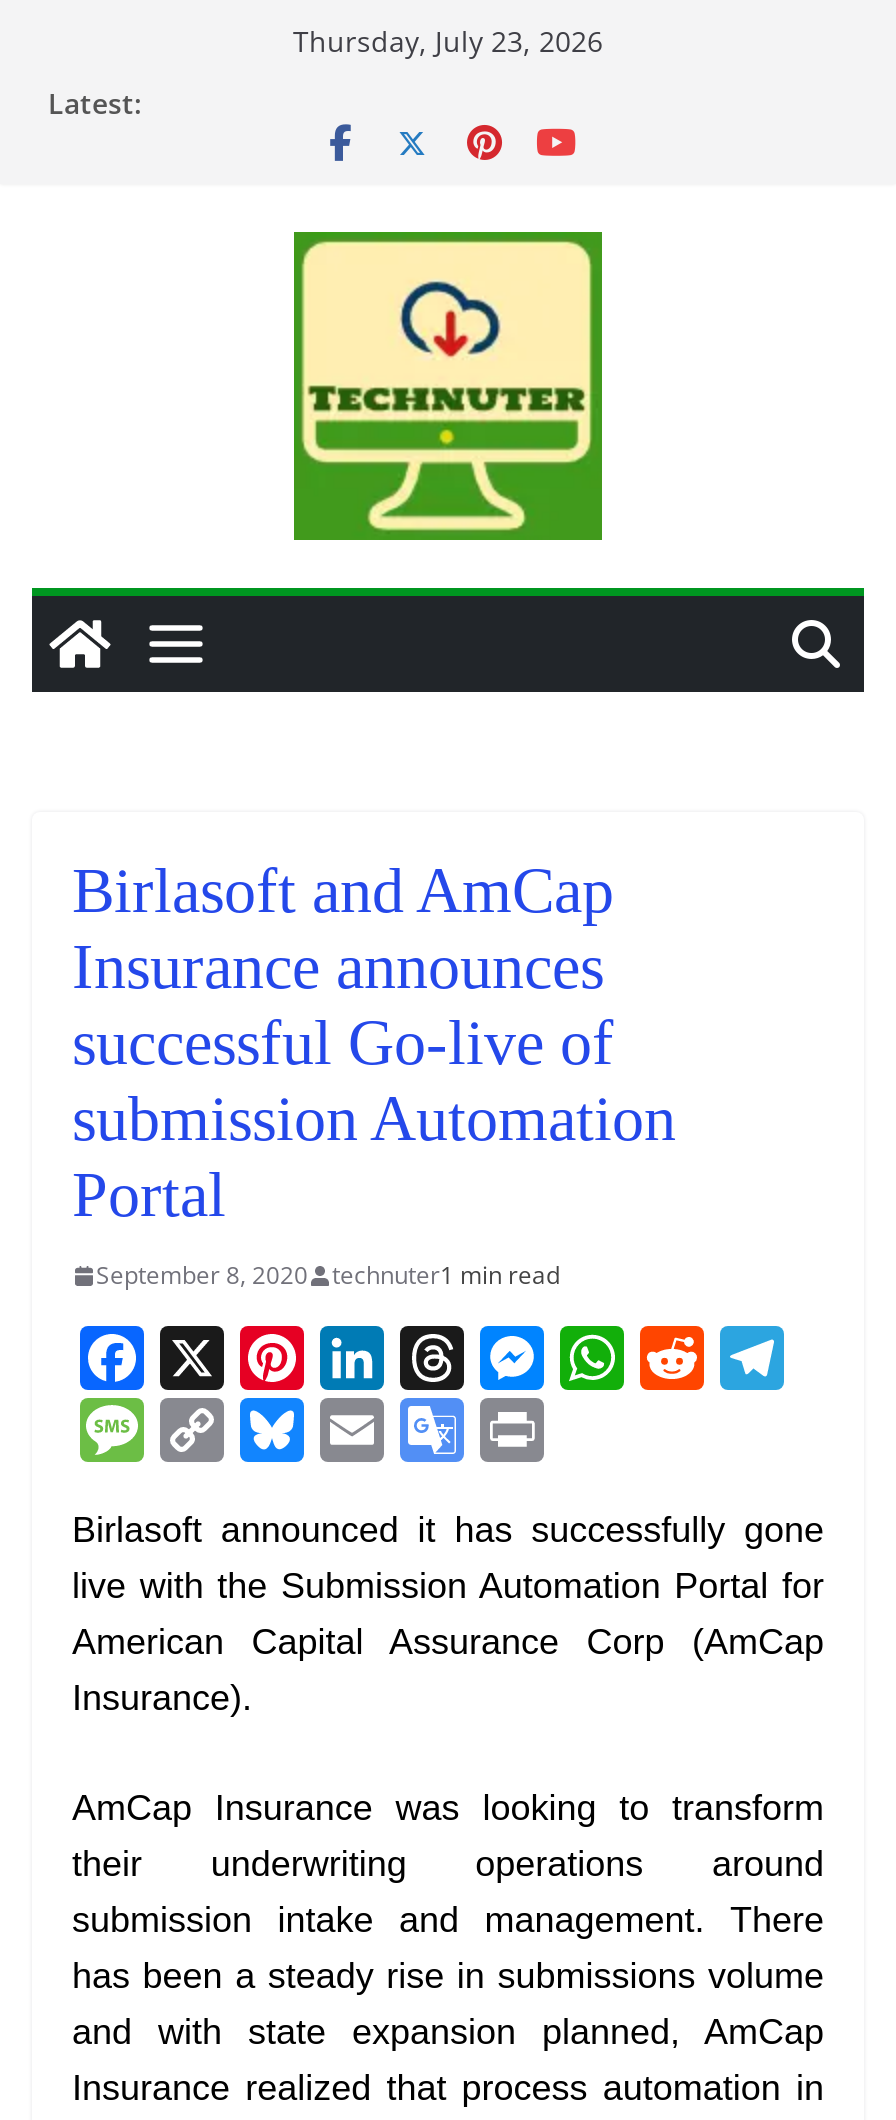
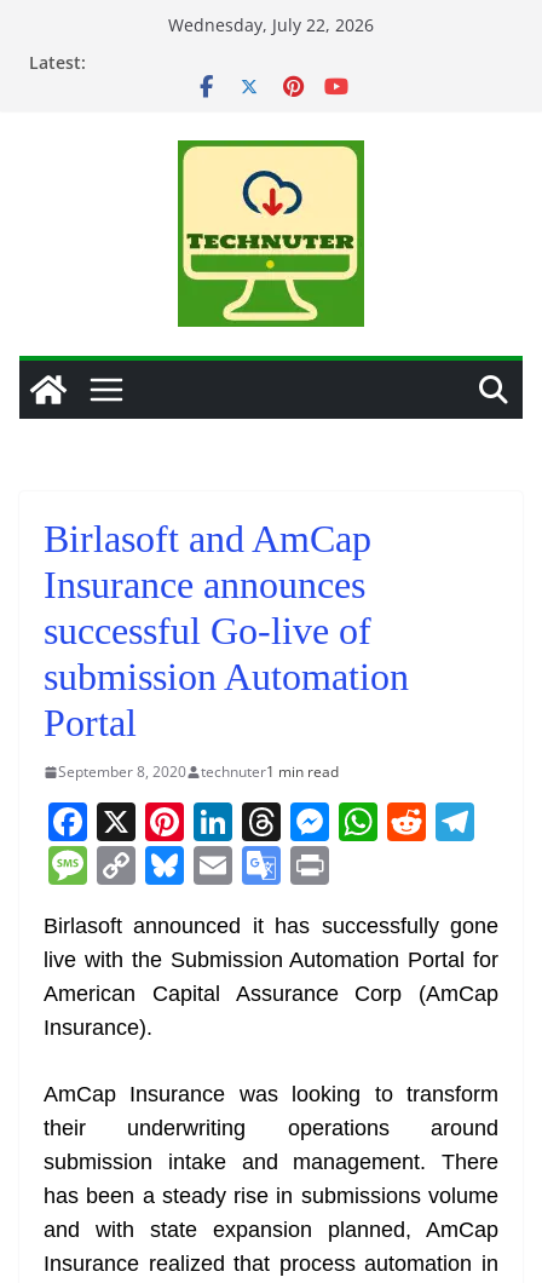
[293,22,603,60] Thursday, July 23, 2026 -> [168,13,374,36] Wednesday, July 22, 2026

